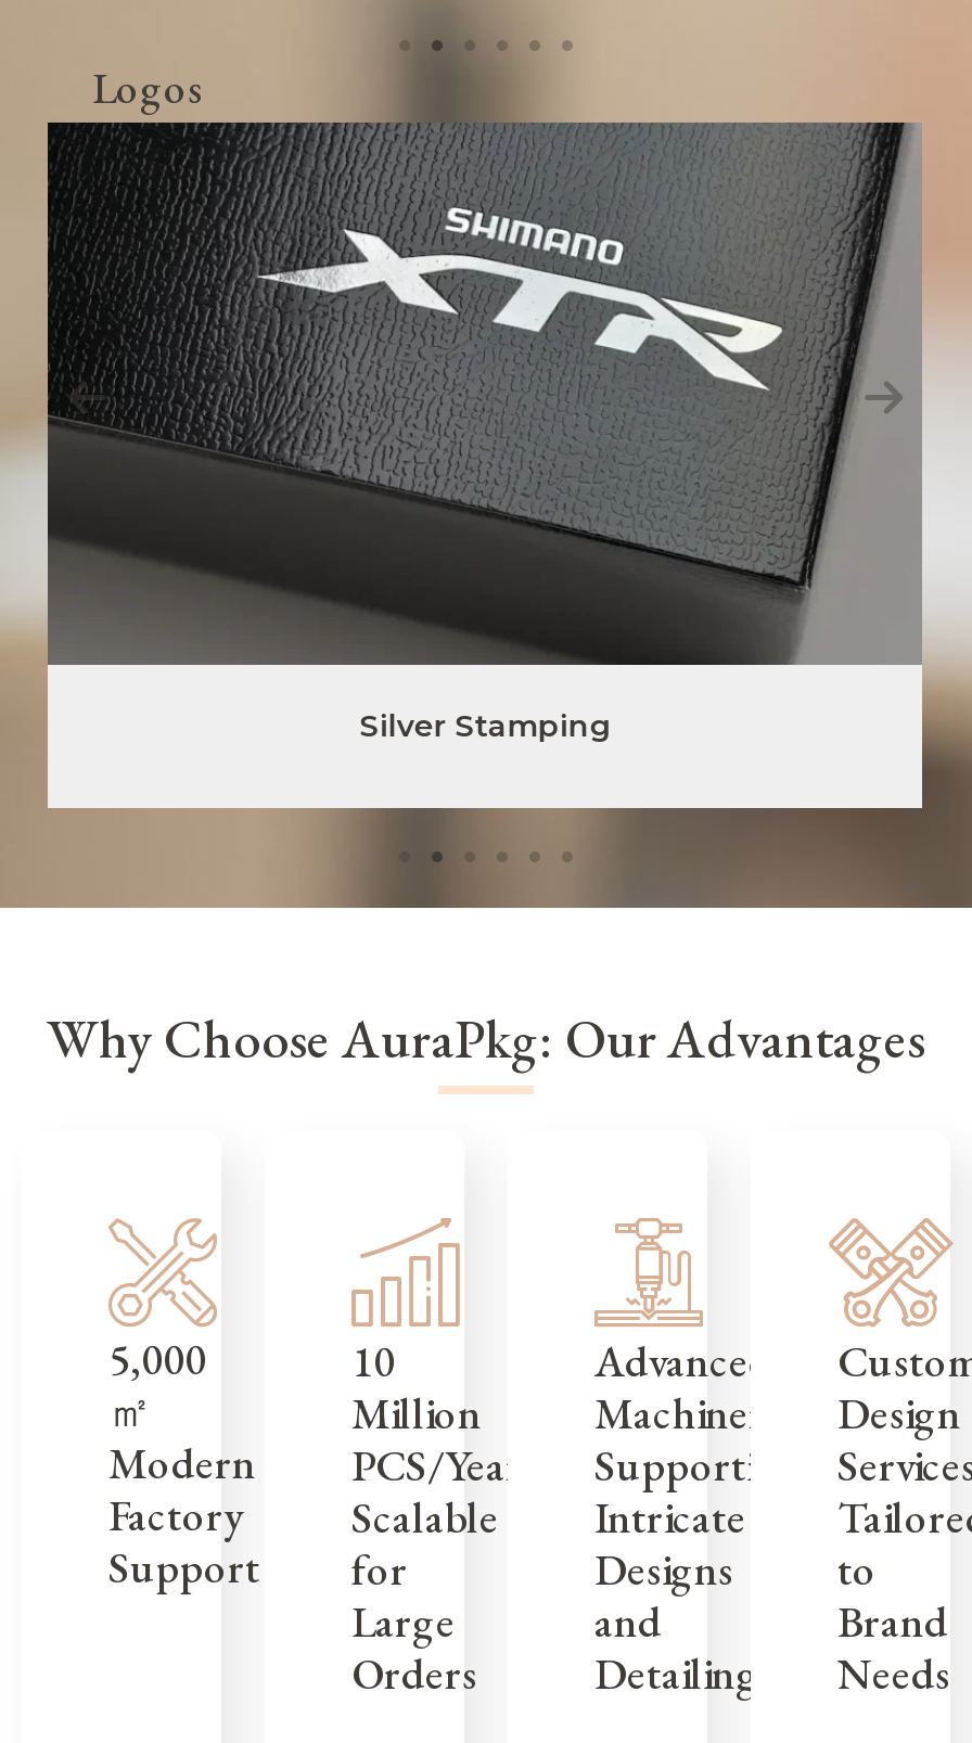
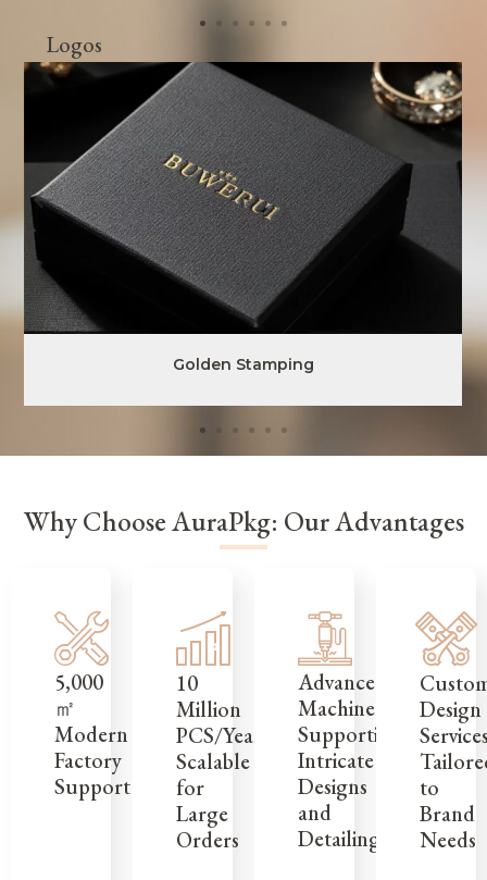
[48,121,922,746] [image] | Silver Stamping -> [24,61,463,374] [image] | Golden Stamping

